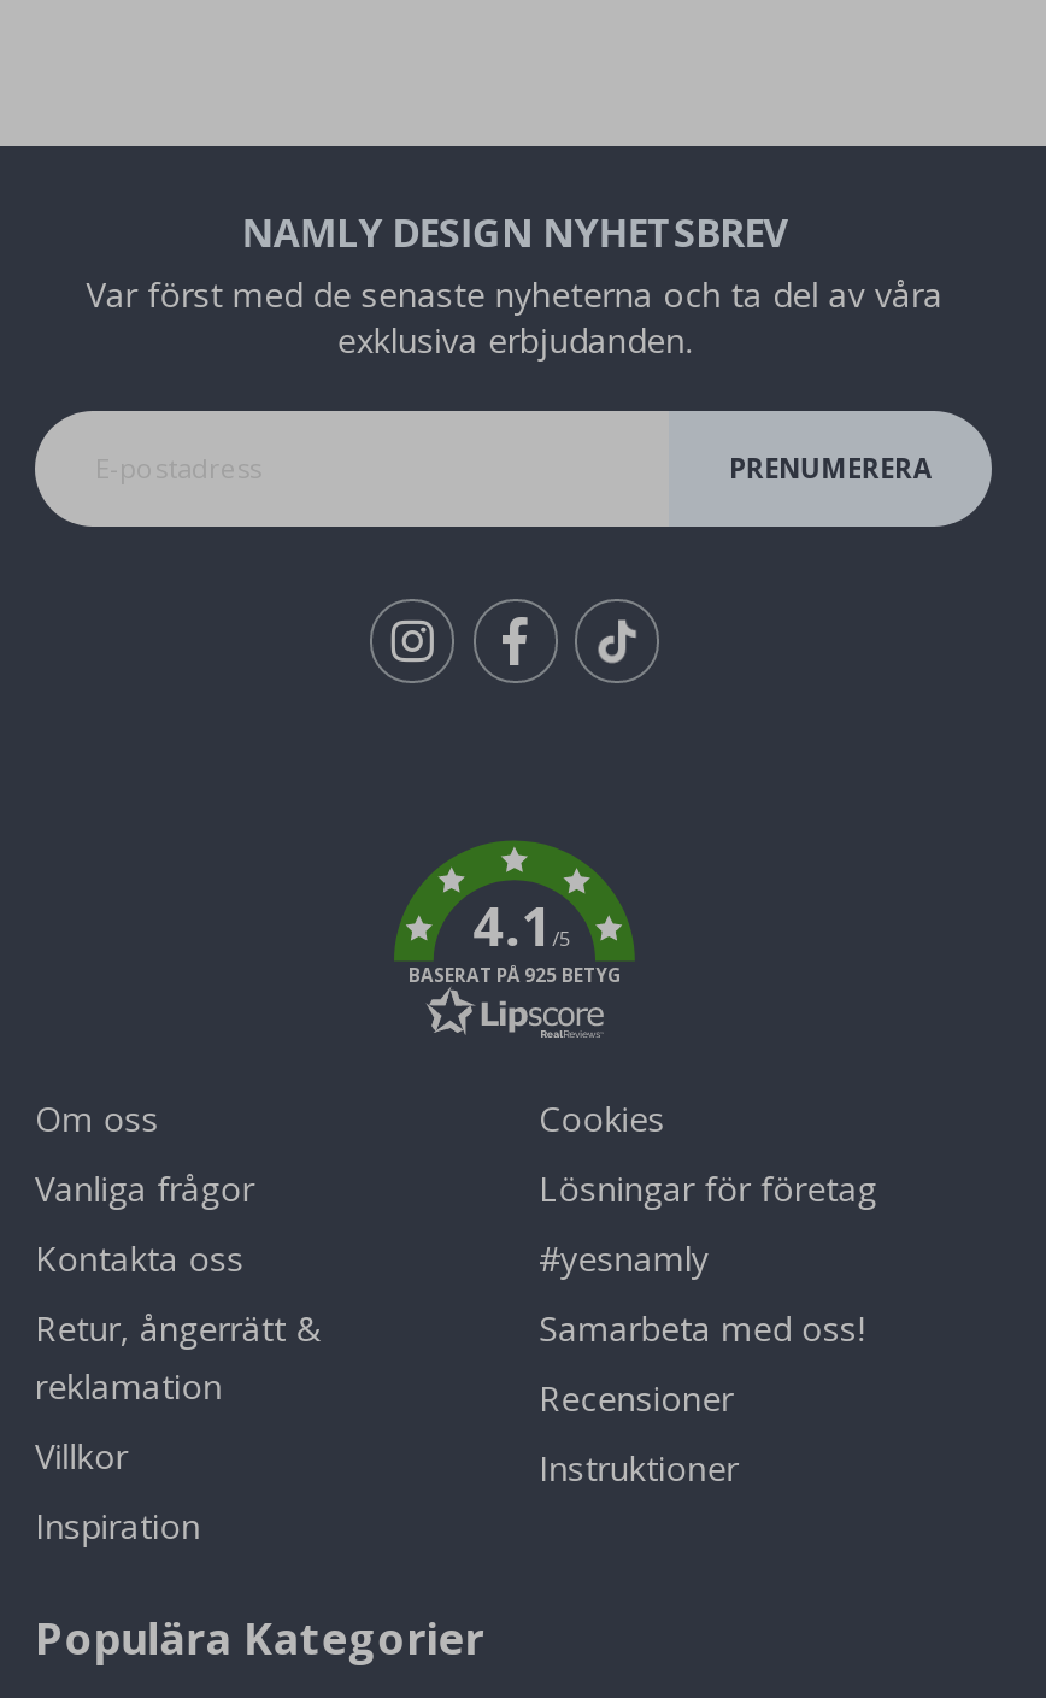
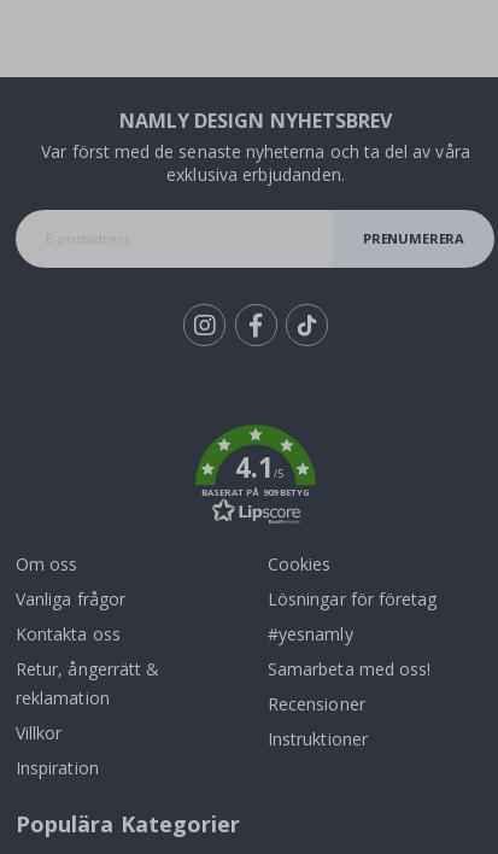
[409,963,621,987] BASERAT PÅ 925 BETYG -> [202,486,309,498] BASERAT PÅ 909 BETYG

